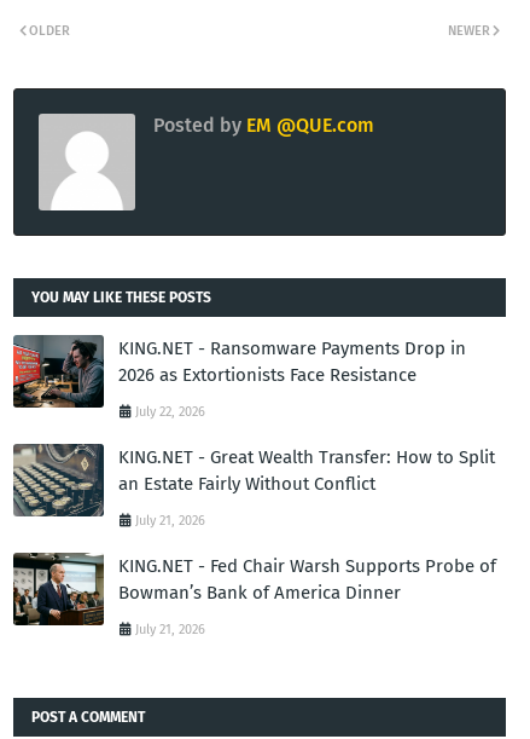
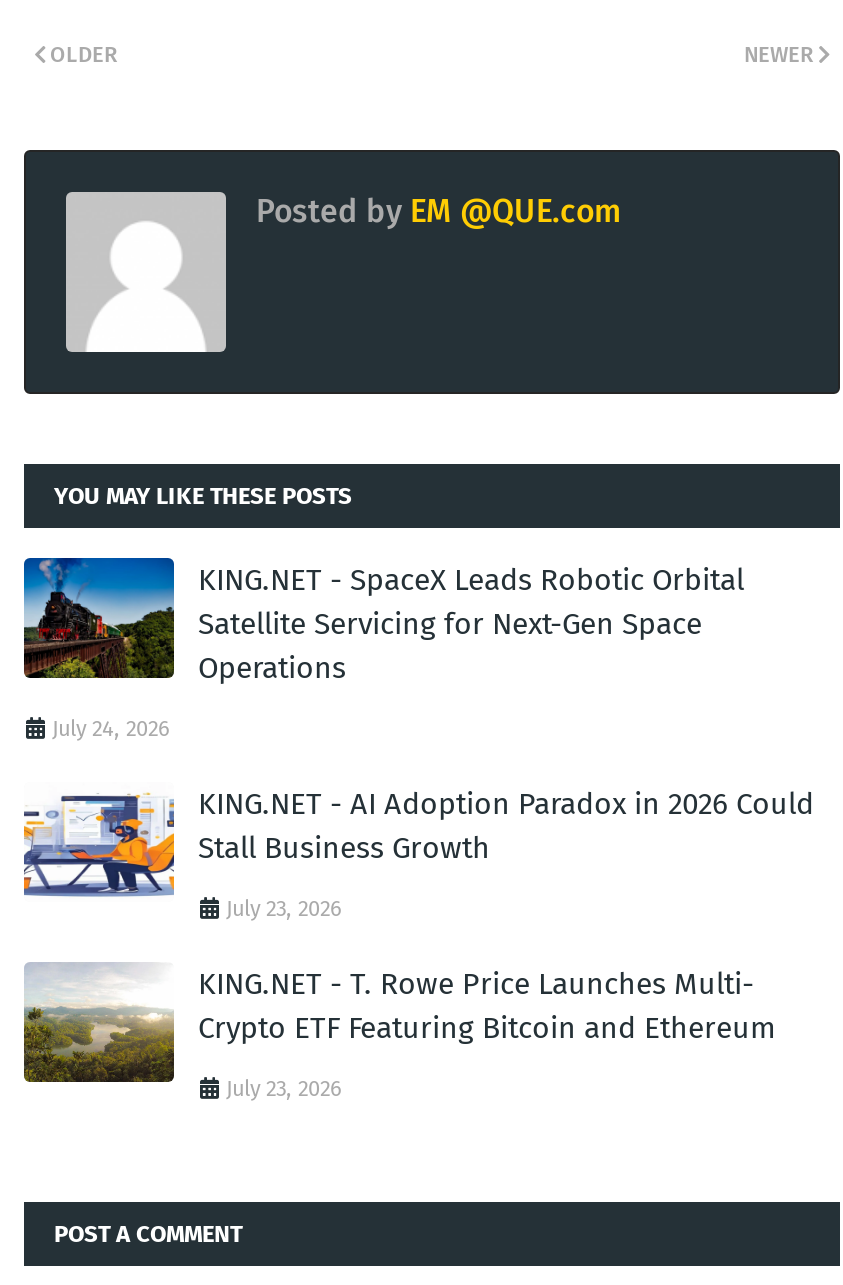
[12,334,466,396] [image] | KING.NET - Ransomware Payments Drop in | 2026 as Extortionists Face Resistance -> [22,556,744,687] [image] | KING.NET - SpaceX Leads Robotic Orbital | Satellite Servicing for Next-Gen Space | Operations
[135,404,205,420] July 22, 2026 -> [52,717,170,743] July 24, 2026
[12,446,495,518] [image] | KING.NET - Great Wealth Transfer: How to Split | an Estate Fairly Without Conflict -> [22,782,814,898] [image] | KING.NET - AI Adoption Paradox in 2026 Could | Stall Business Growth
[135,513,205,529] July 21, 2026 -> [226,897,342,923] July 23, 2026
[12,552,496,625] [image] | KING.NET - Fed Chair Warsh Supports Probe of | Bowman’s Bank of America Dinner -> [24,962,776,1082] [image] | KING.NET - T. Rowe Price Launches Multi- | Crypto ETF Featuring Bitcoin and Ethereum
[135,622,205,638] July 21, 2026 -> [226,1077,342,1103] July 23, 2026

